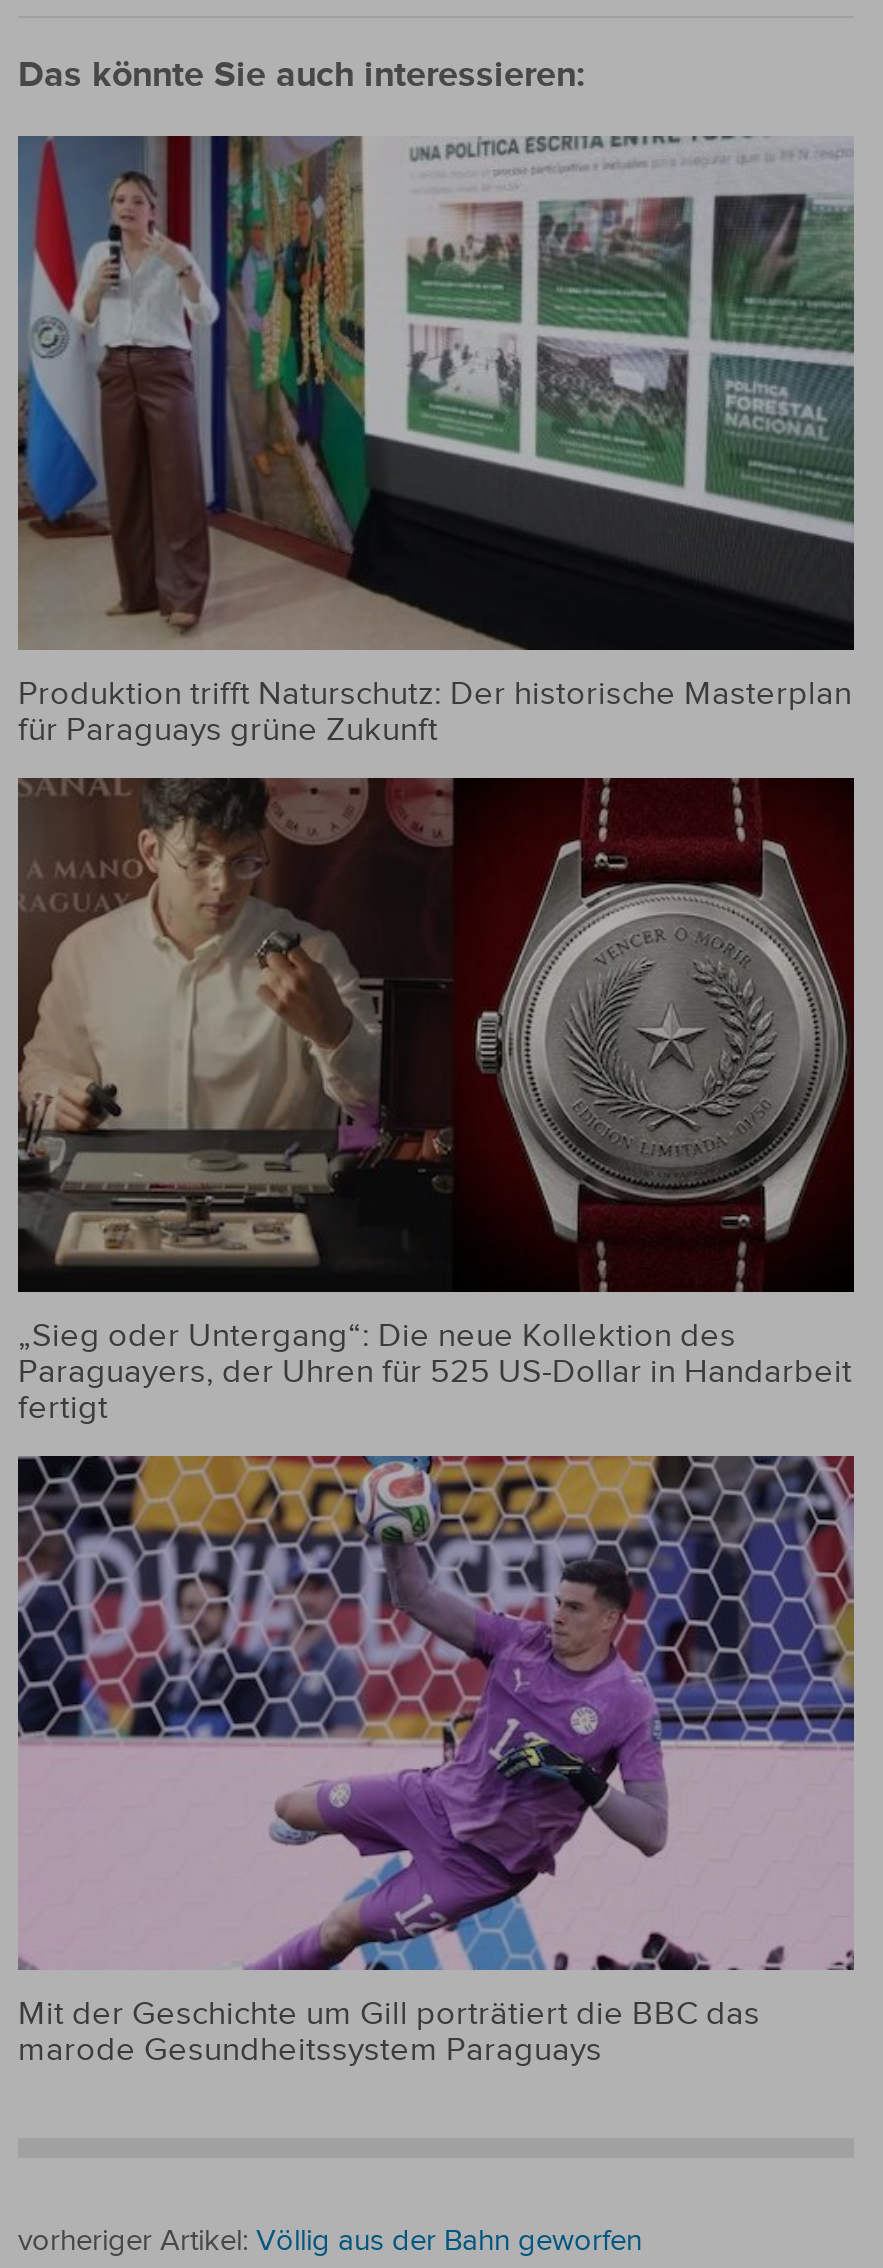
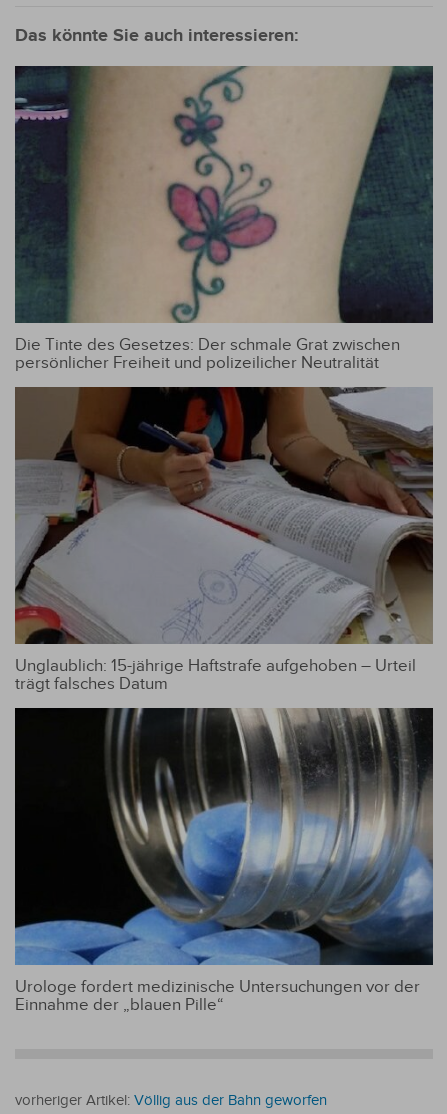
[16,134,854,750] [image] | Produktion trifft Naturschutz: Der historische Masterplan | für Paraguays grüne Zukunft -> [14,65,434,373] [image] | Die Tinte des Gesetzes: Der schmale Grat zwischen | persönlicher Freiheit und polizeilicher Neutralität
[16,776,856,1428] [image] | „Sieg oder Untergang“: Die neue Kollektion des | Paraguayers, der Uhren für 525 US-Dollar in Handarbeit | fertigt -> [14,386,434,694] [image] | Unglaublich: 15-jährige Haftstrafe aufgehoben – Urteil | trägt falsches Datum
[16,1454,856,2070] [image] | Mit der Geschichte um Gill porträtiert die BBC das | marode Gesundheitssystem Paraguays -> [14,707,434,1015] [image] | Urologe fordert medizinische Untersuchungen vor der | Einnahme der „blauen Pille“

